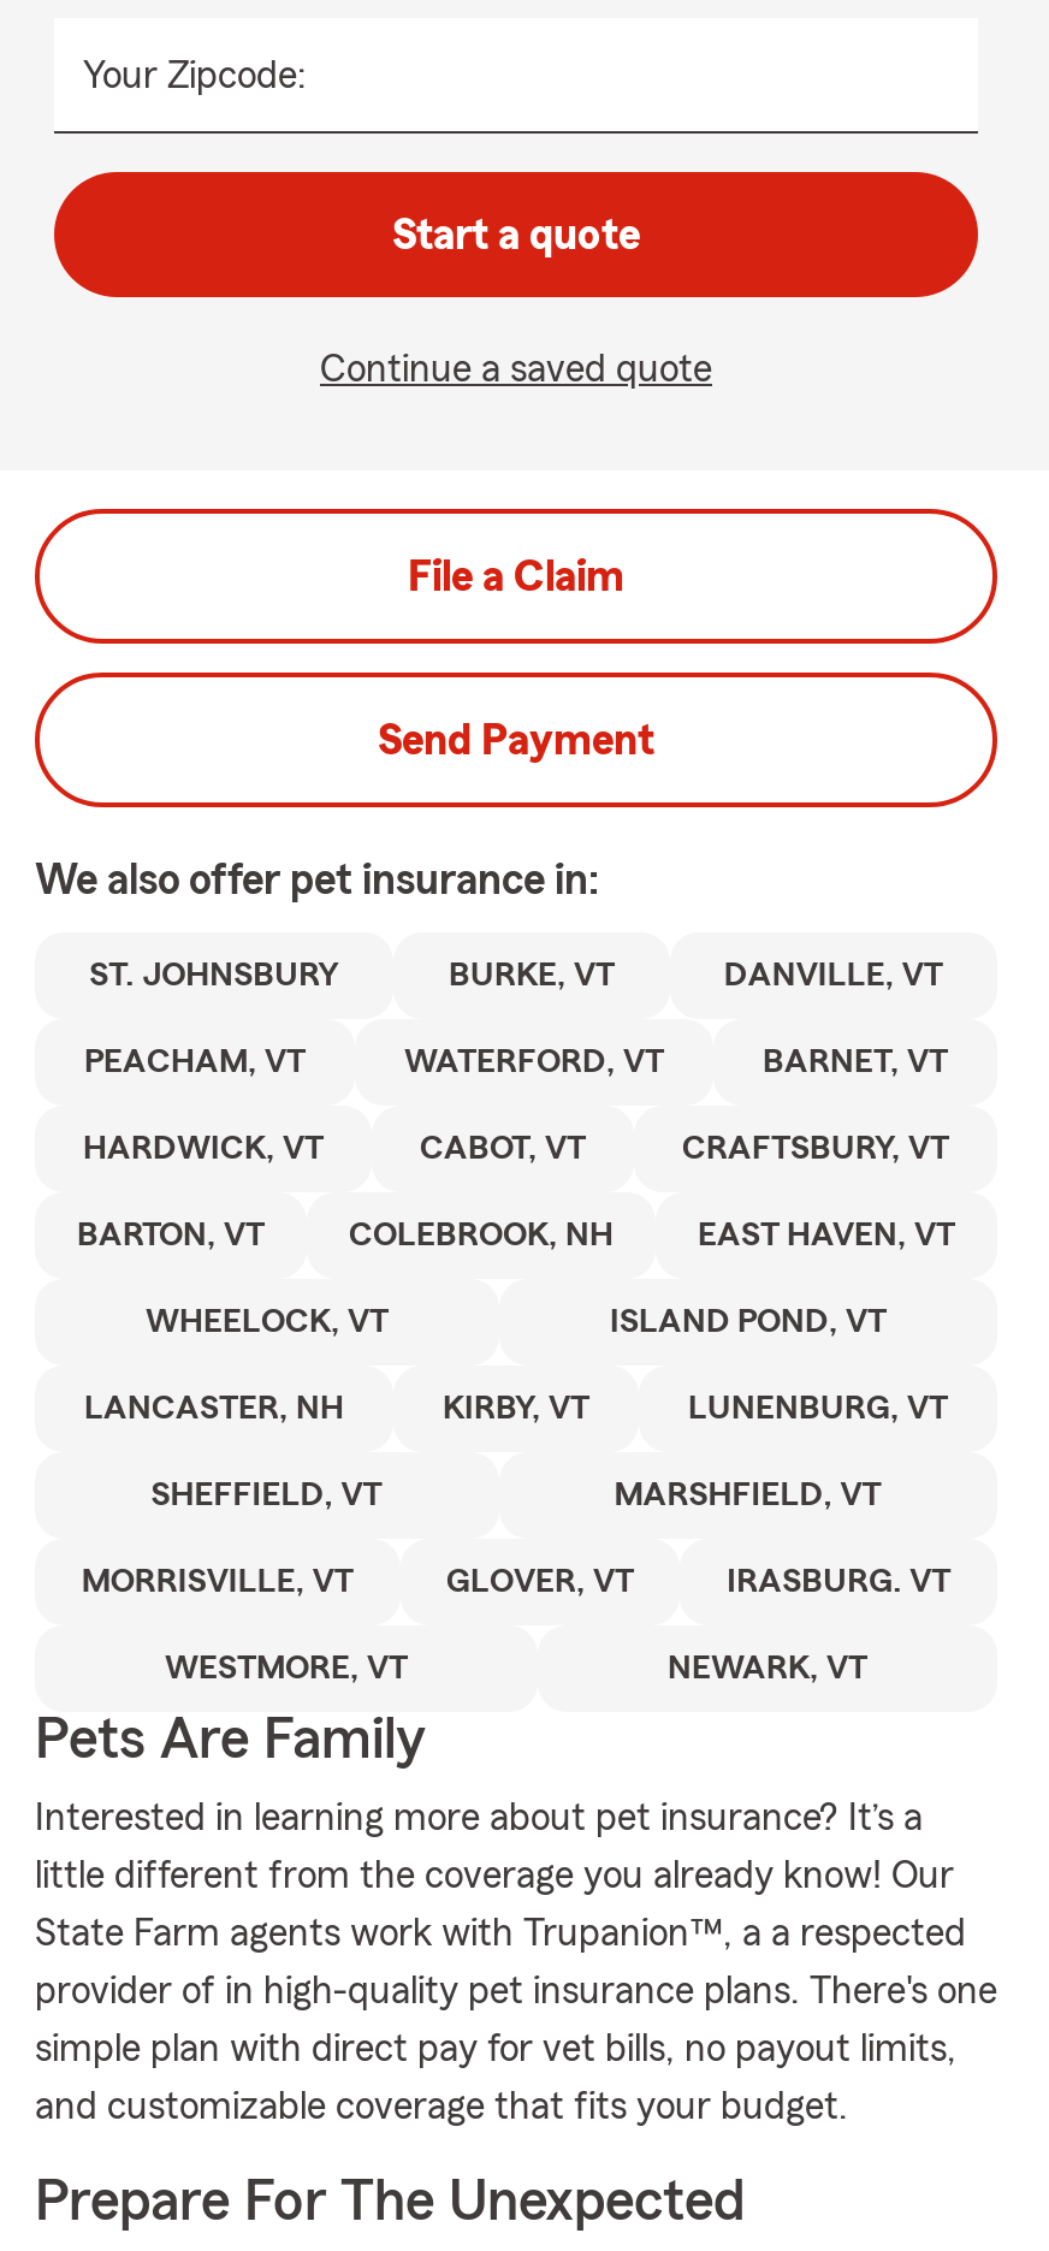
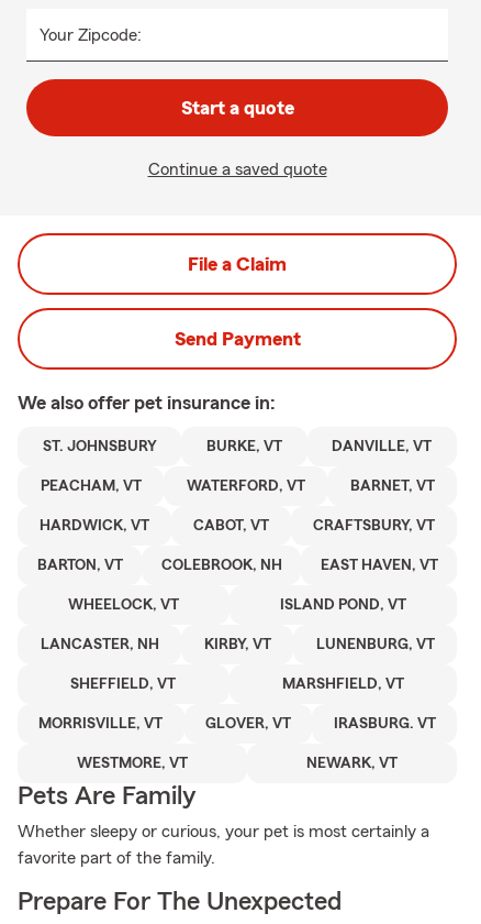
[35,1799,997,2126] Interested in learning more about pet insurance? It’s a | little different from the coverage you already know! Our | State Farm agents work with Trupanion™, a a respected | provider of in high-quality pet insurance plans. There's one | simple plan with direct pay for vet bills, no payout limits, | and customizable coverage that fits your budget. -> [18,823,429,867] Whether sleepy or curious, your pet is most certainly a | favorite part of the family.

